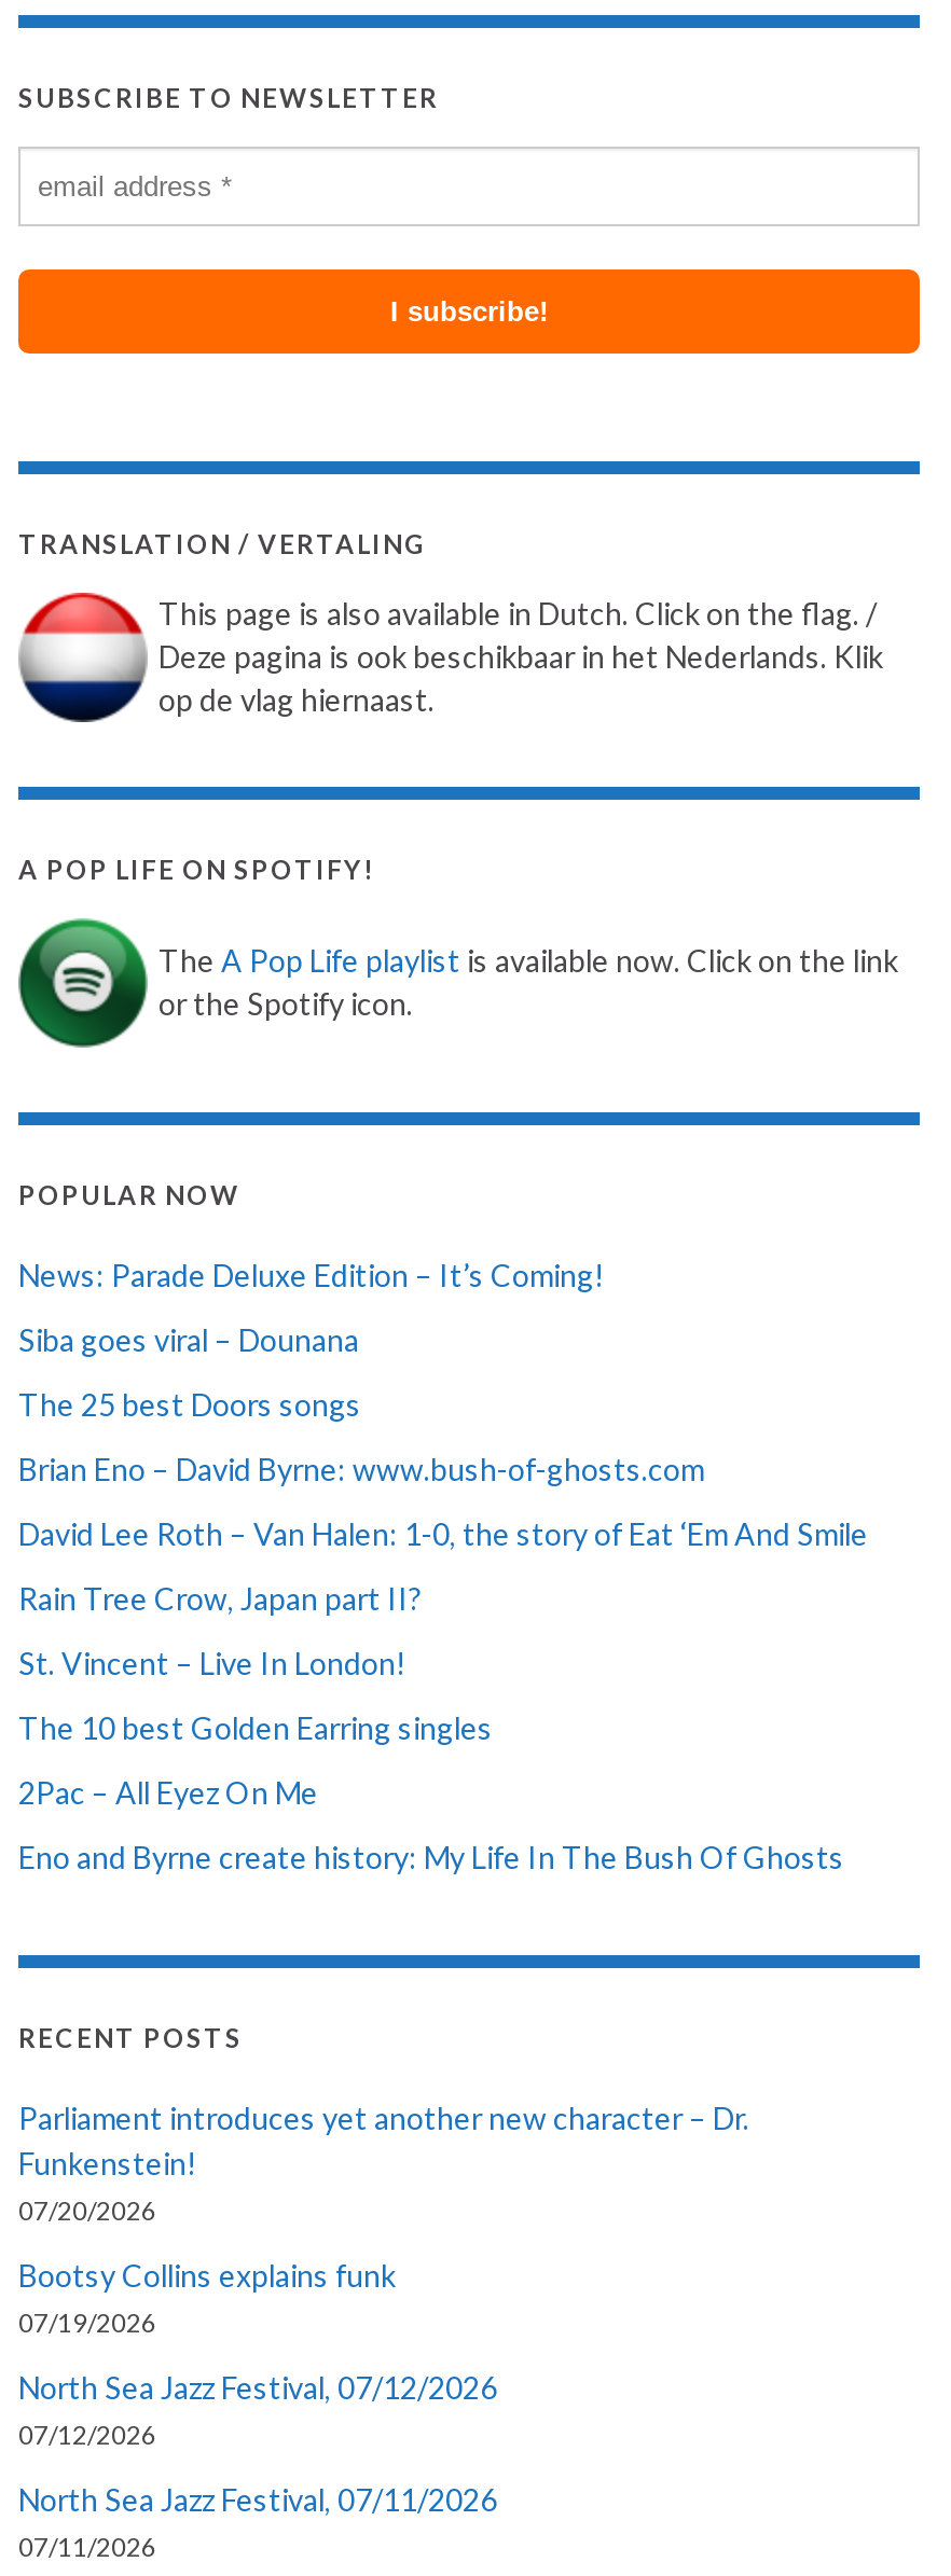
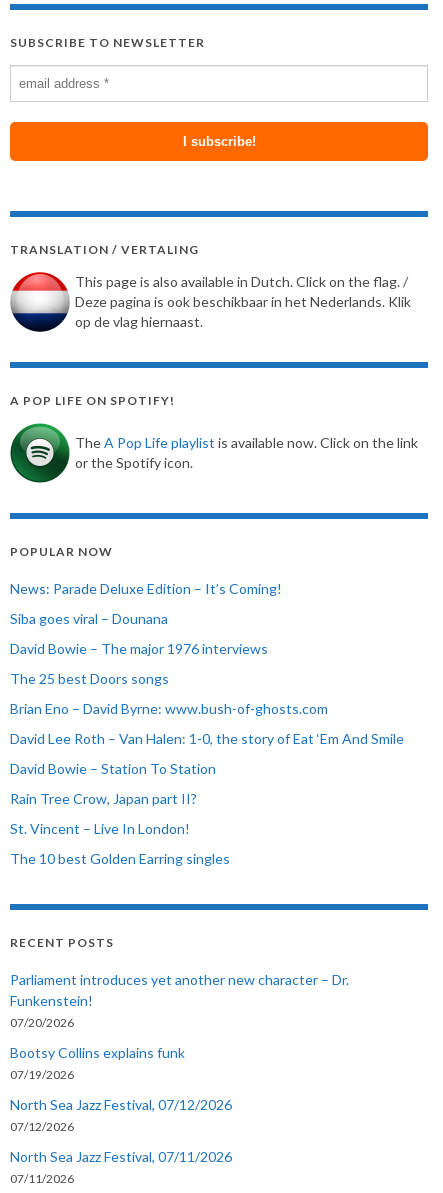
none -> [10,639,268,656] David Bowie – The major 1976 interviews
moved [18,1385,868,1551] -> [10,669,404,746]: The 25 best Doors songs | Brian Eno – David Byrne: www.bush-of-ghosts.com | David Lee Roth – Van Halen: 1-0, the story of Eat ‘Em And Smile
none -> [10,759,216,776] David Bowie – Station To Station
moved [18,1579,493,1745] -> [10,789,230,866]: Rain Tree Crow, Japan part II? | St. Vincent – Live In London! | The 10 best Golden Earring singles
[18,1773,844,1874] 2Pac – All Eyez On Me | Eno and Byrne create history: My Life In The Bush Of Ghosts -> none

